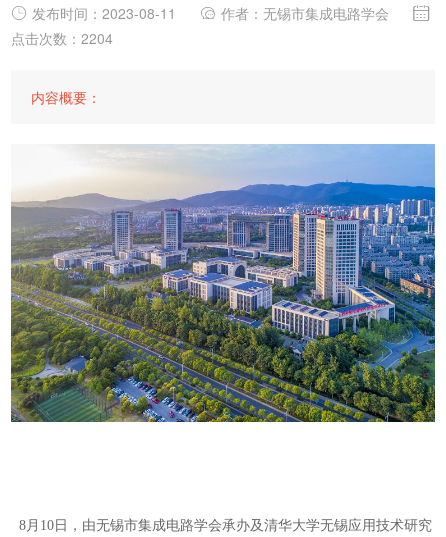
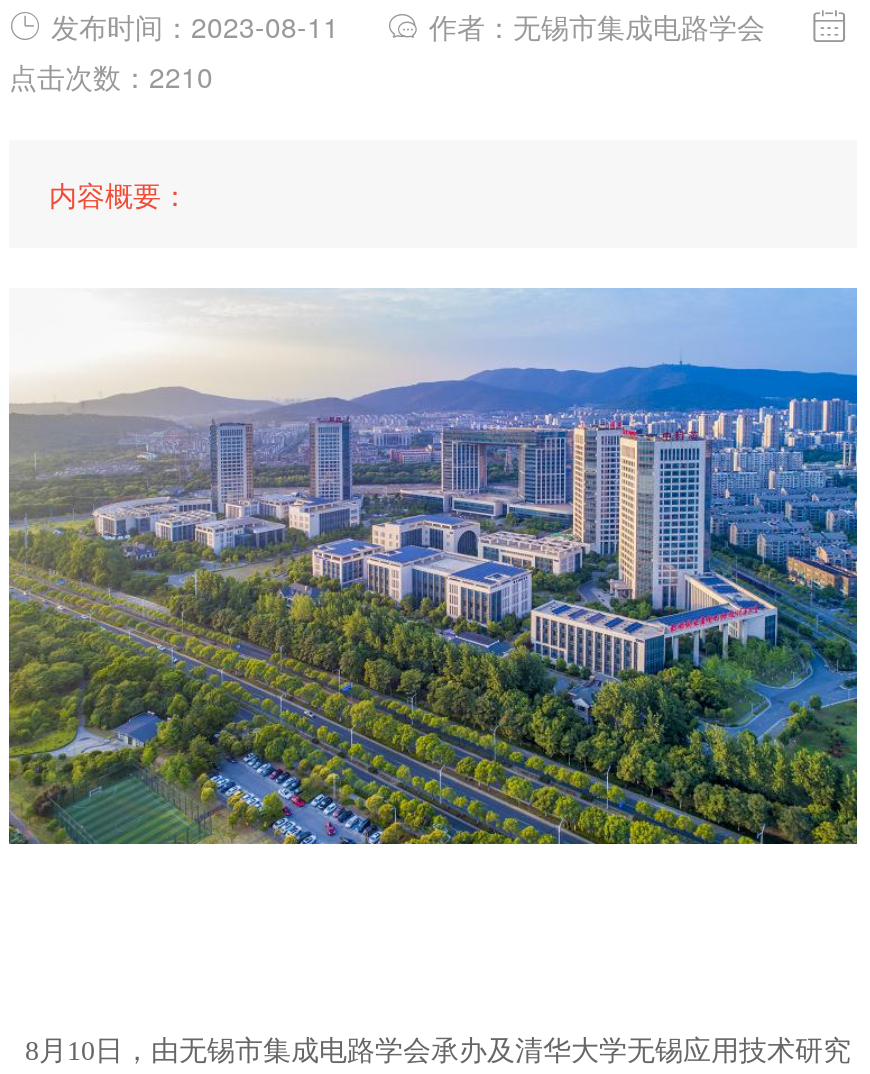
[11,28,113,48] 点击次数：2204 -> [9,56,213,96] 点击次数：2210

